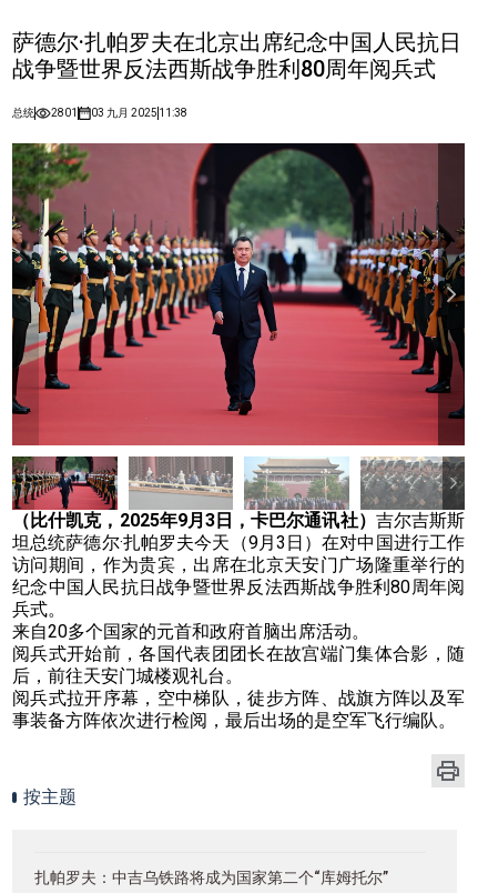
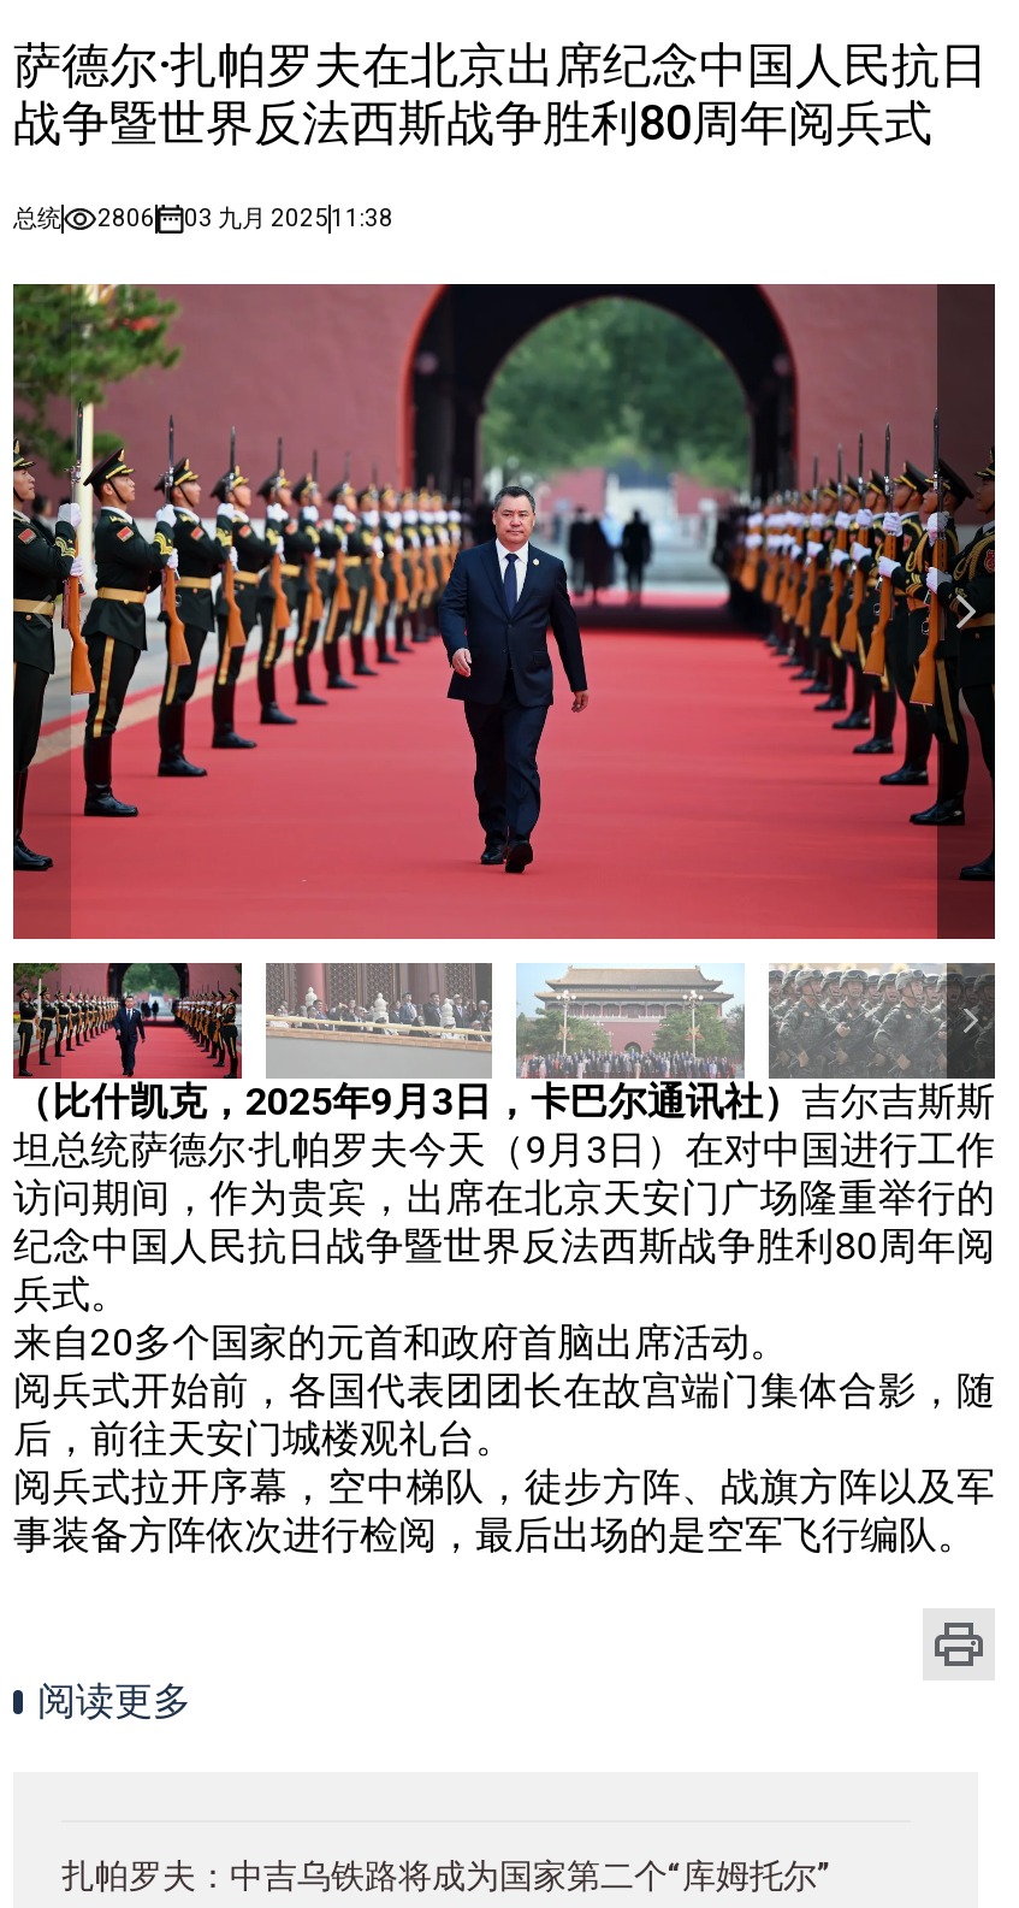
[12,107,187,119] 总统 2801 03 九月 202511:38 -> [13,205,393,232] 总统 2806 03 九月 202511:38
[23,787,77,808] 按主题 -> [37,1679,191,1724] 阅读更多

